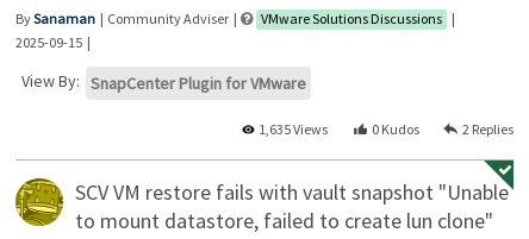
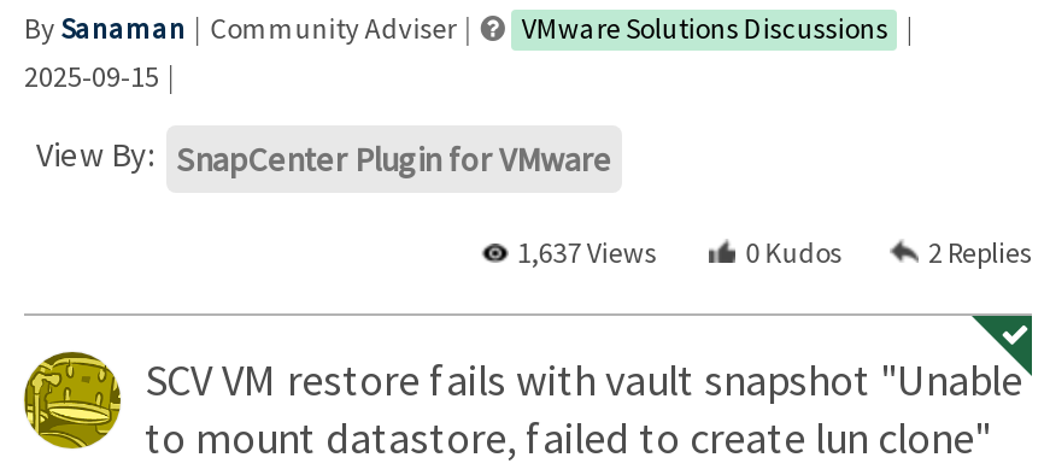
[257,120,331,138] 1,635 Views -> [512,234,662,270] 1,637 Views

